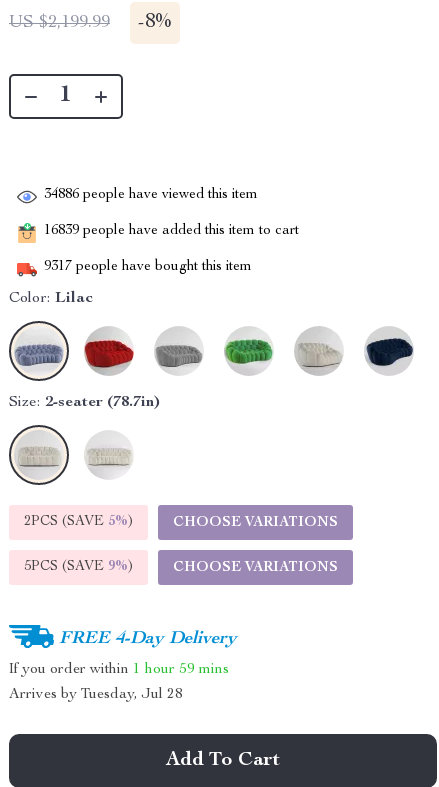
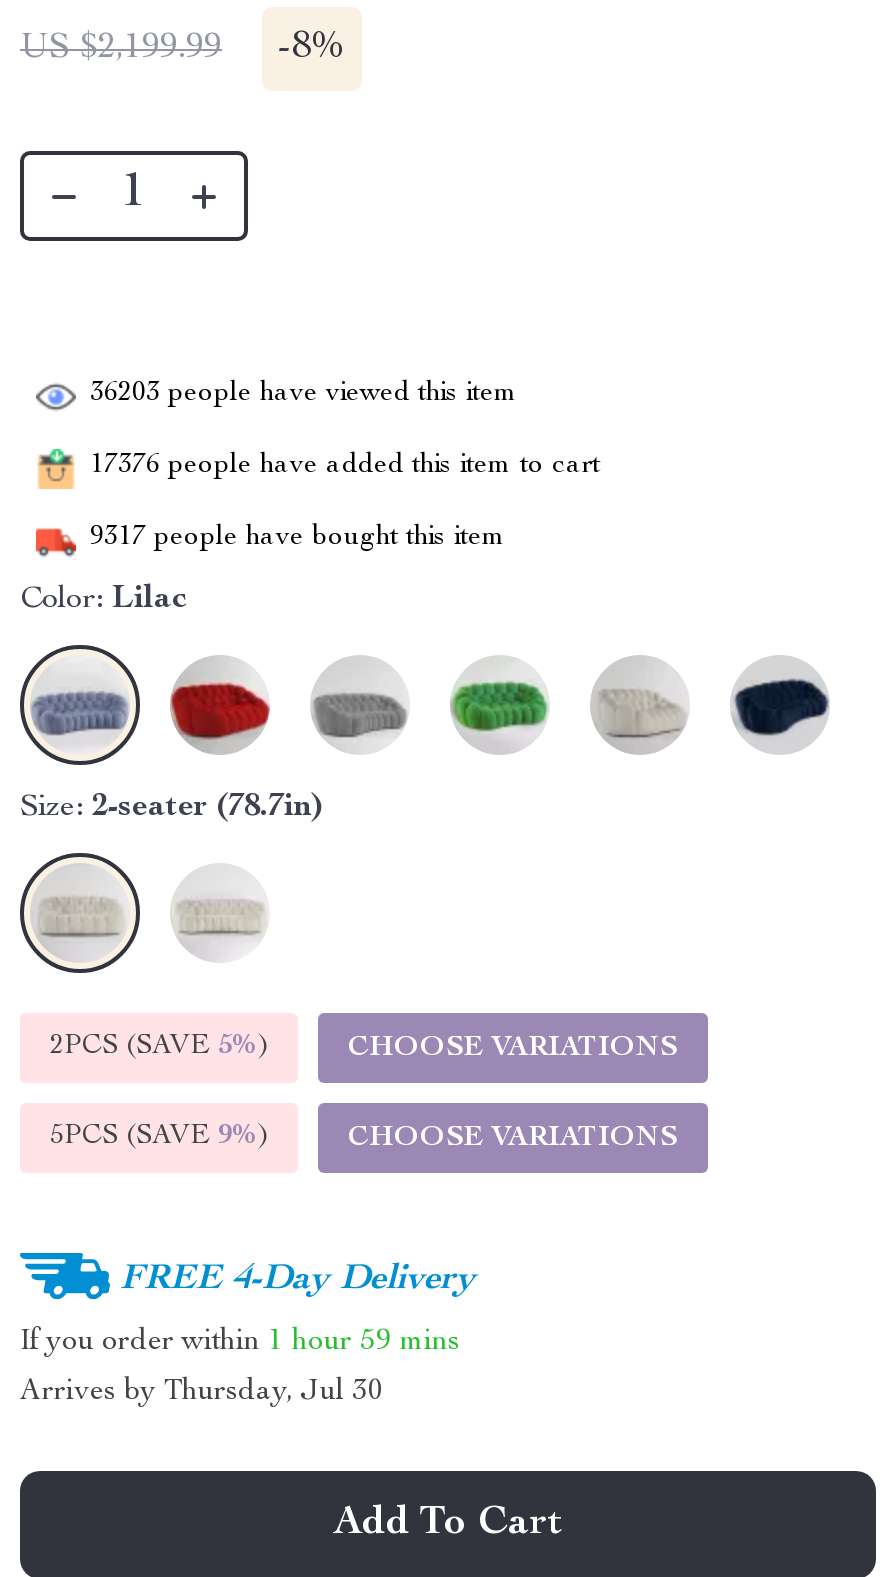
[44,188,258,202] 34886 people have viewed this item -> [90,380,518,408] 36203 people have viewed this item
[44,224,299,238] 16839 people have added this item to cart -> [90,452,600,480] 17376 people have added this item to cart
[9,687,183,702] Arrives by Tuesday, Jul 28 -> [20,1377,384,1407] Arrives by Thursday, Jul 30

